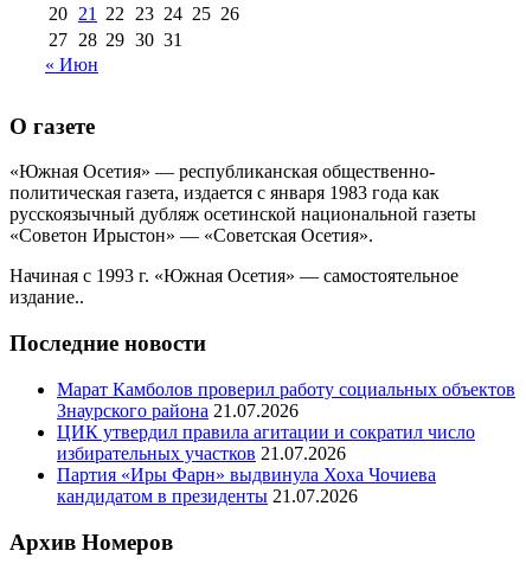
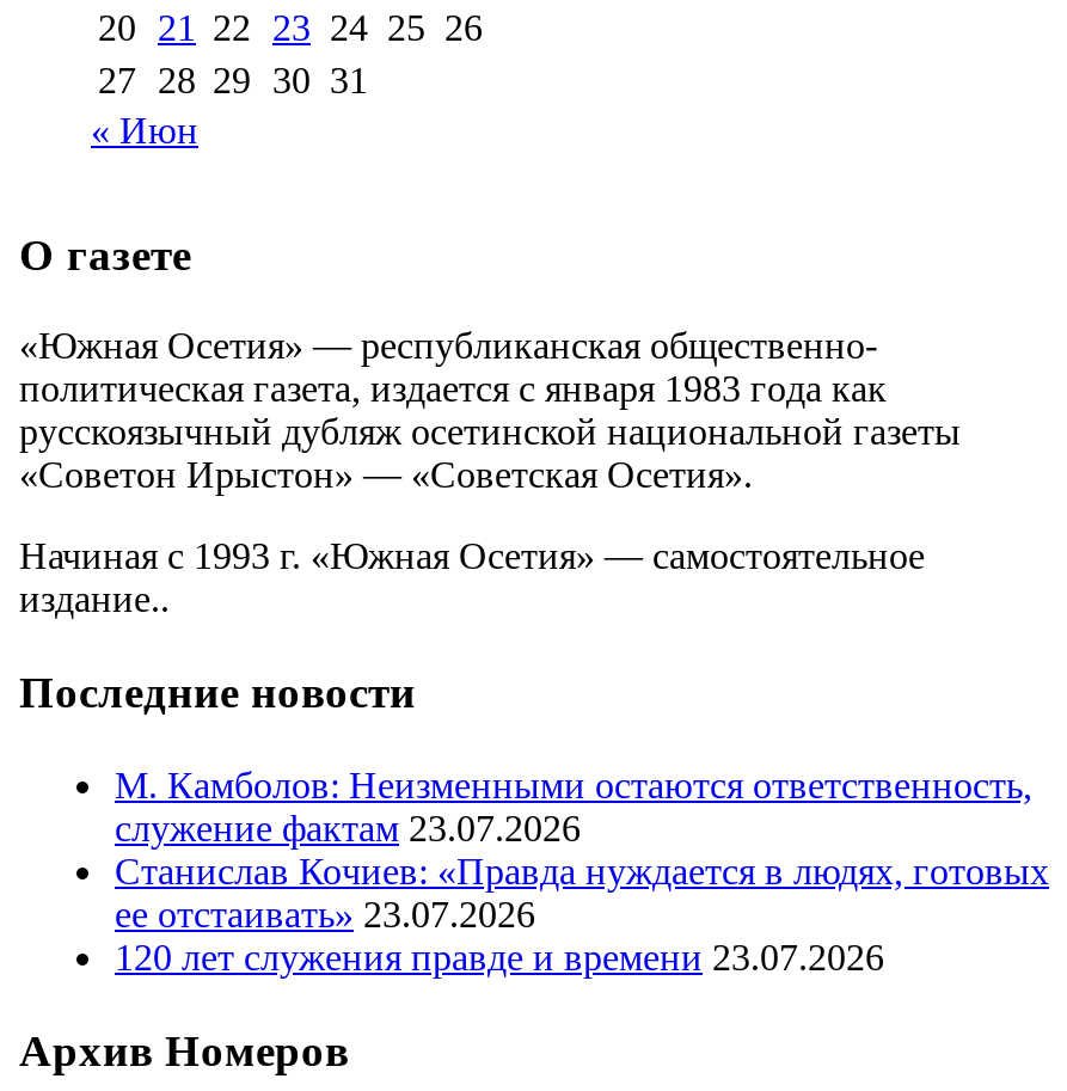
[57,379,515,506] Марат Камболов проверил работу социальных объектов | Знаурского района 21.07.2026 | ЦИК утвердил правила агитации и сократил число | избирательных участков 21.07.2026 | Партия «Иры Фарн» выдвинула Хоха Чочиева | кандидатом в президенты 21.07.2026 -> [115,765,1049,977] М. Камболов: Неизменными остаются ответственность, | служение фактам 23.07.2026 | Станислав Кочиев: «Правда нуждается в людях, готовых | ее отстаивать» 23.07.2026 | 120 лет служения правде и времени 23.07.2026

